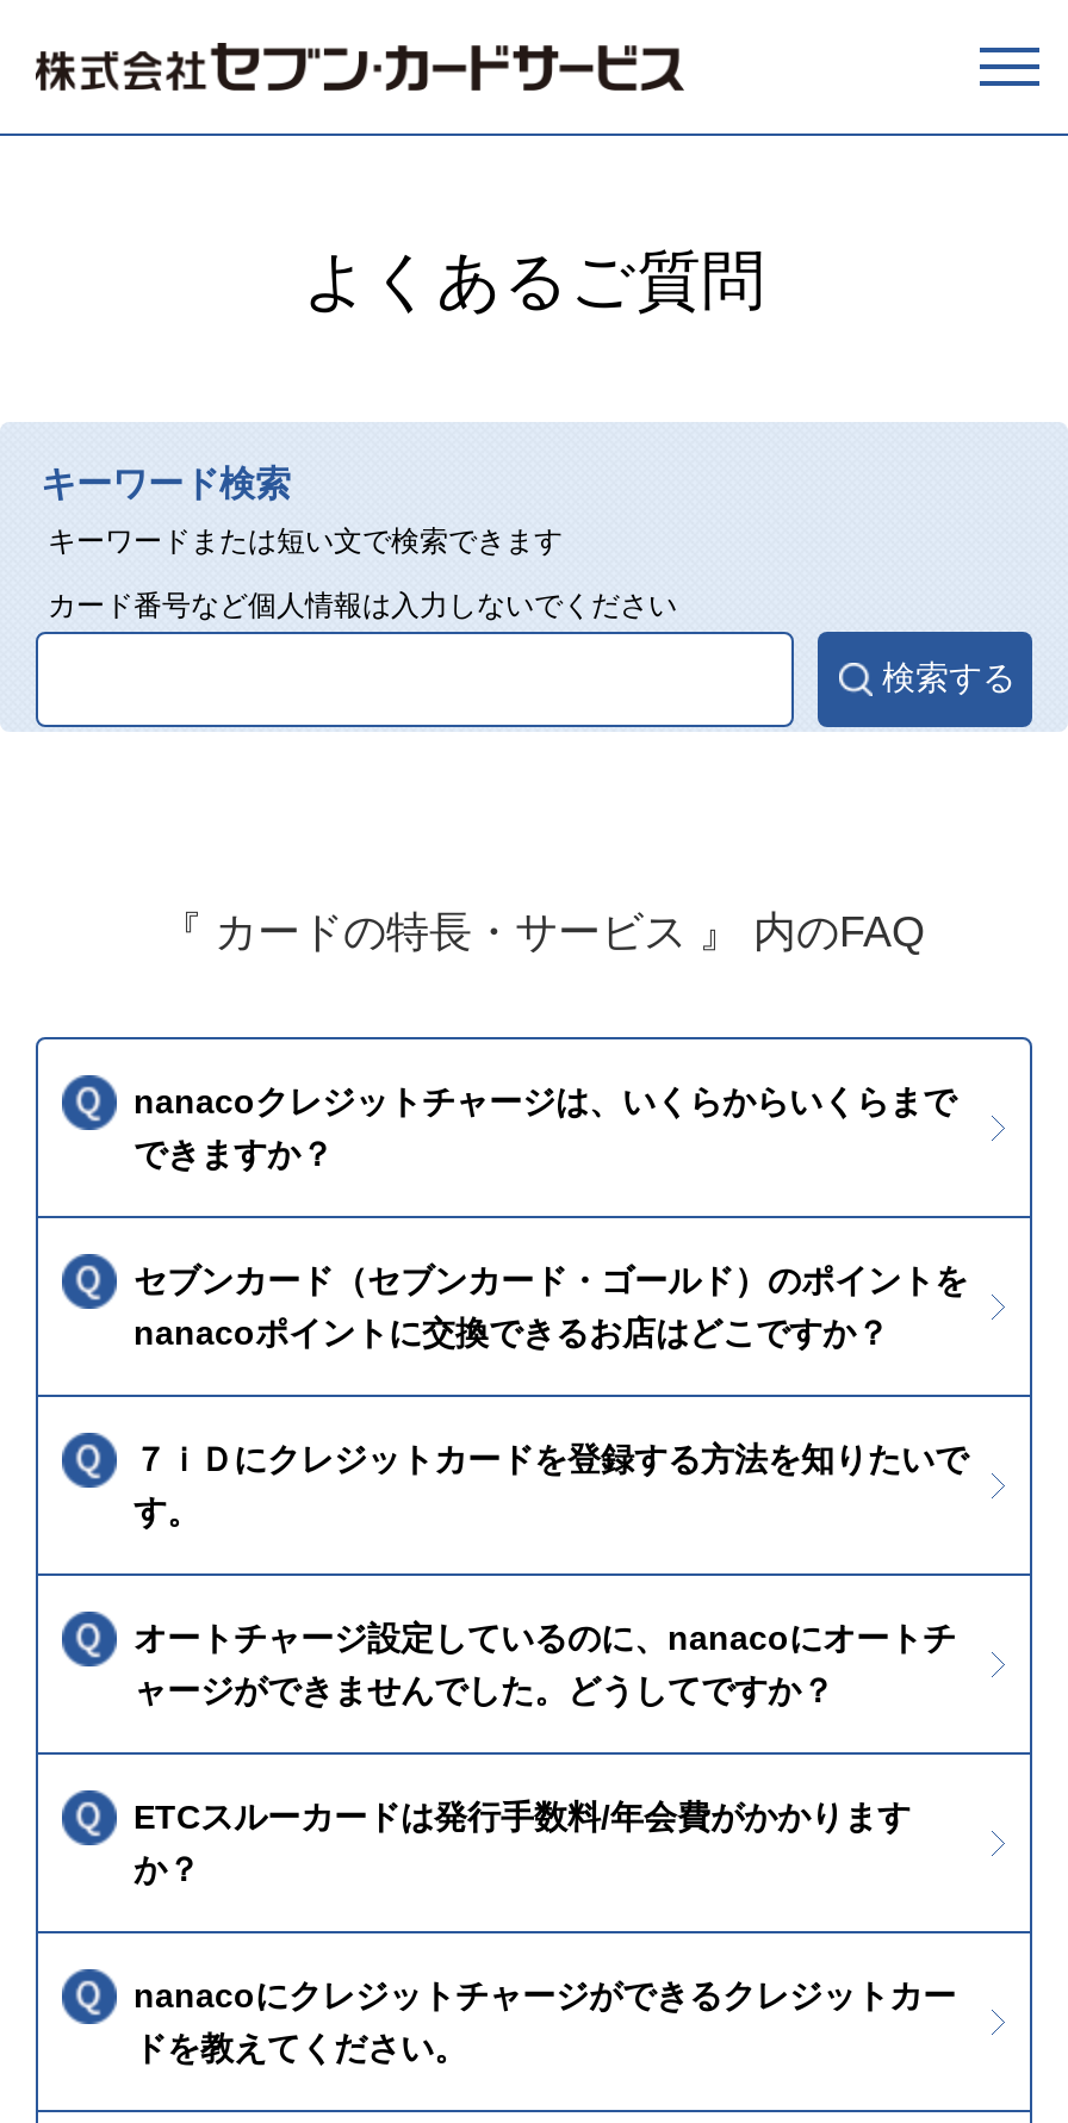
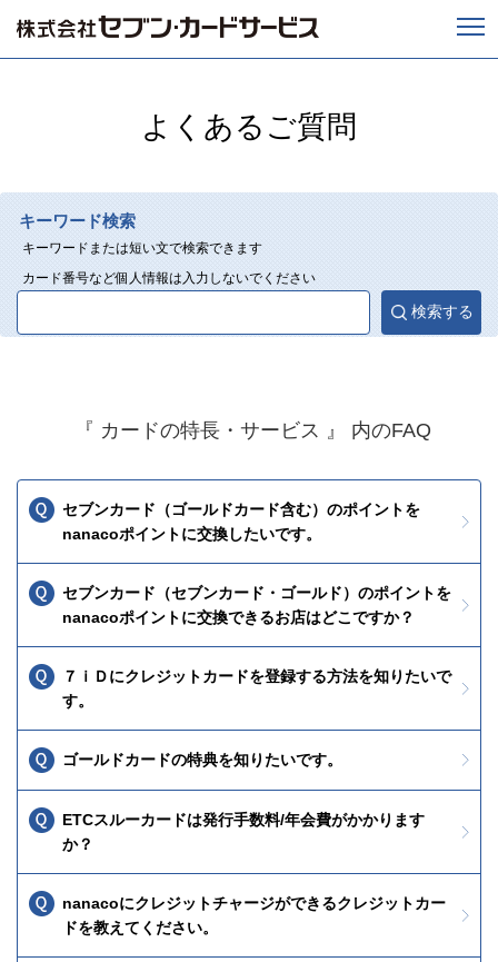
[133,1083,956,1173] nanacoクレジットチャージは、いくらからいくらまで | できますか？ -> [62,501,420,543] セブンカード（ゴールドカード含む）のポイントを | nanacoポイントに交換したいです。
[133,1619,956,1710] オートチャージ設定しているのに、nanacoにオートチ | ャージができませんでした。どうしてですか？ -> [62,751,342,769] ゴールドカードの特典を知りたいです。

